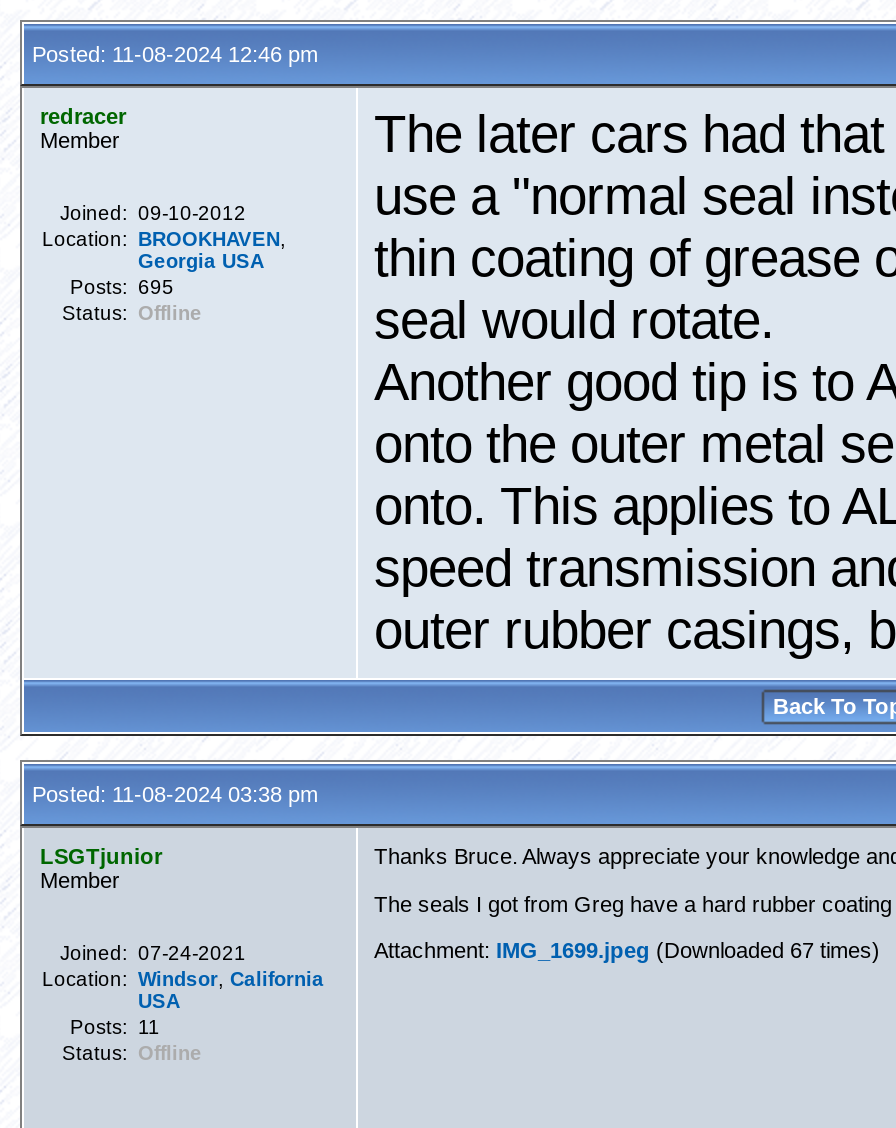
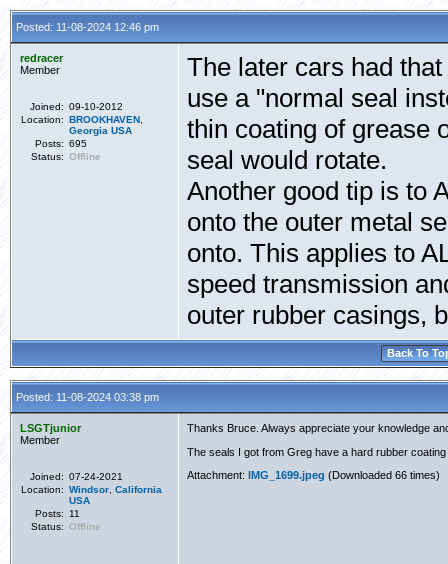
[374,938,880,962] Attachment: IMG_1699.jpeg (Downloaded 67 times) -> [187,469,440,481] Attachment: IMG_1699.jpeg (Downloaded 66 times)

